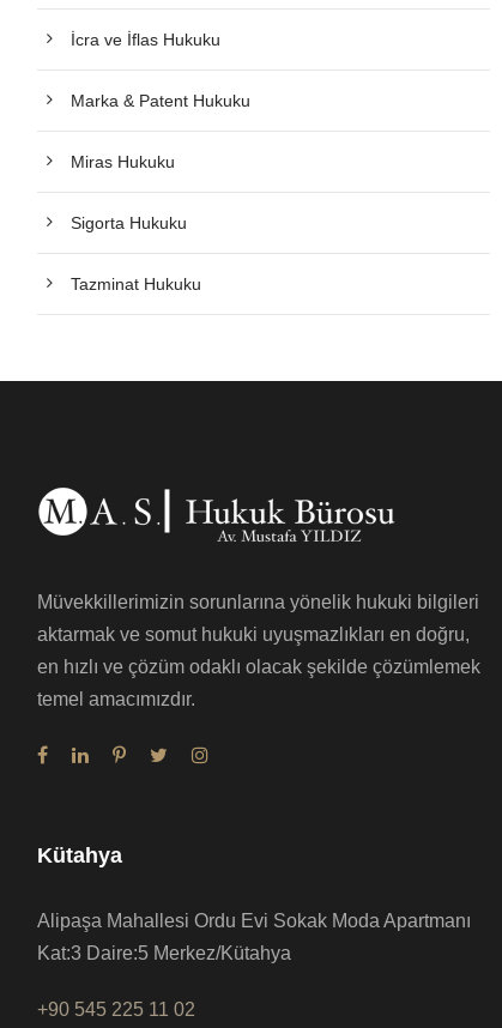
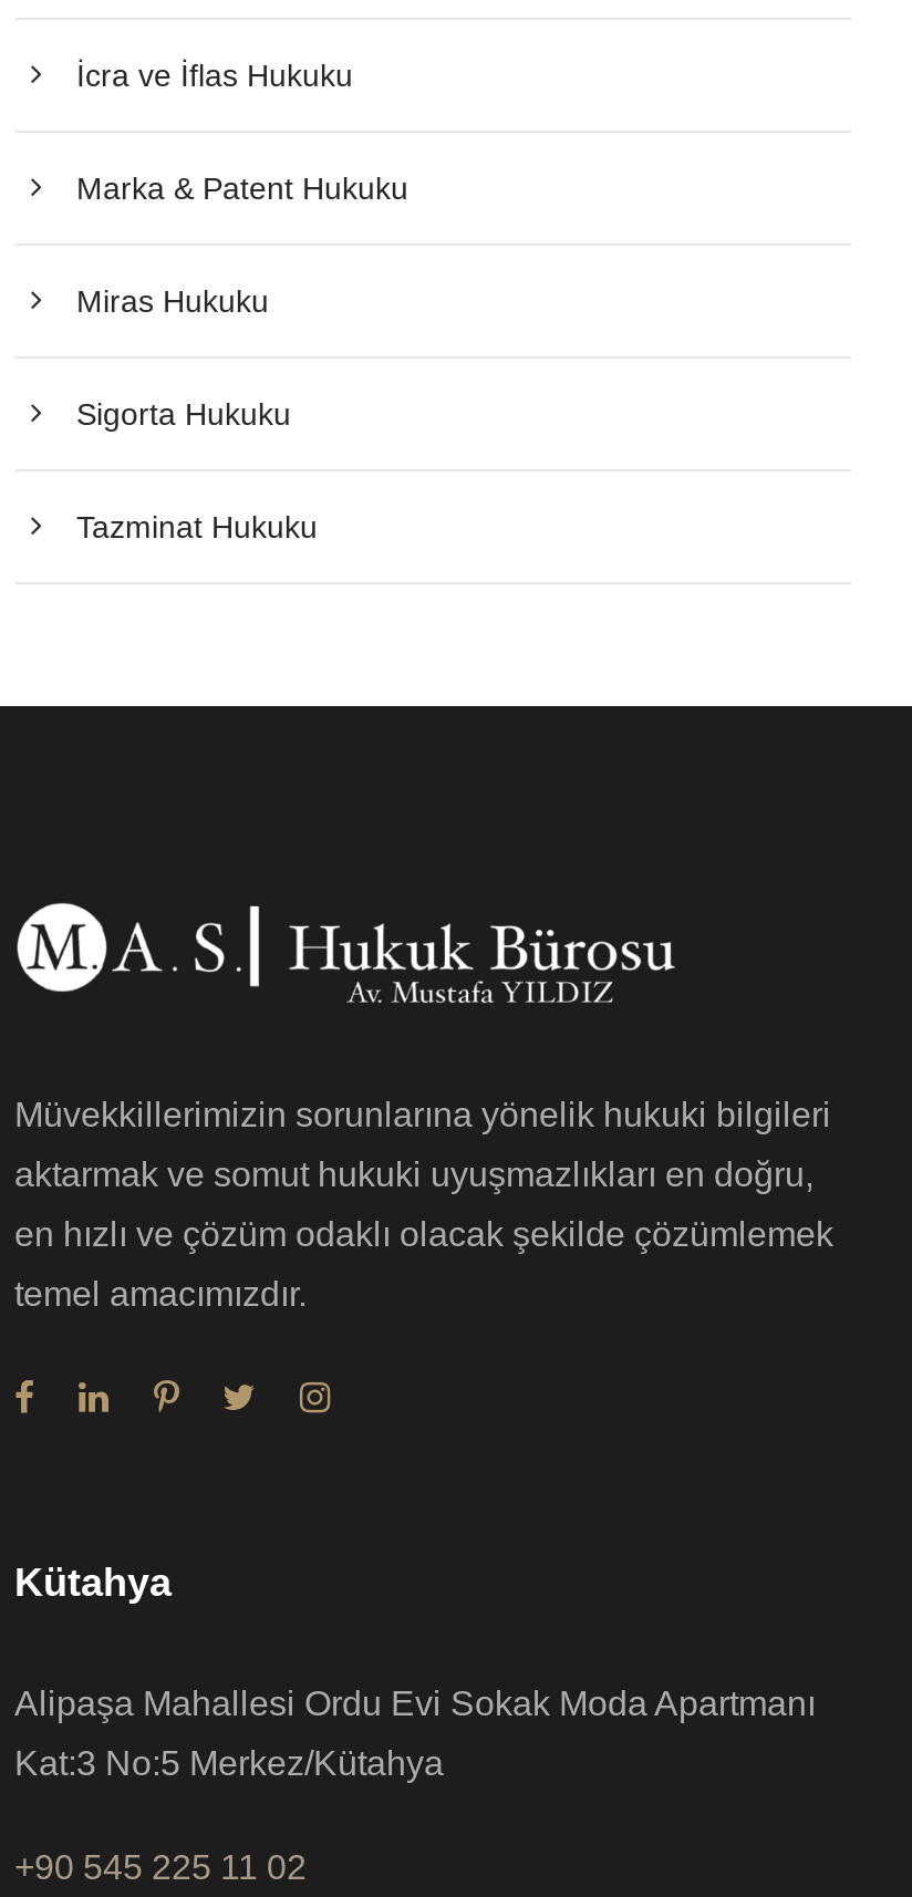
[37,943,291,963] Kat:3 Daire:5 Merkez/Kütahya -> [14,1745,444,1783] Kat:3 No:5 Merkez/Kütahya

